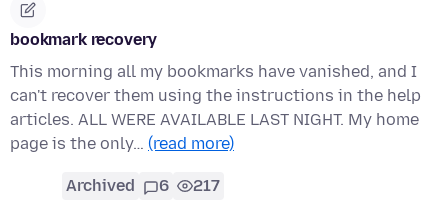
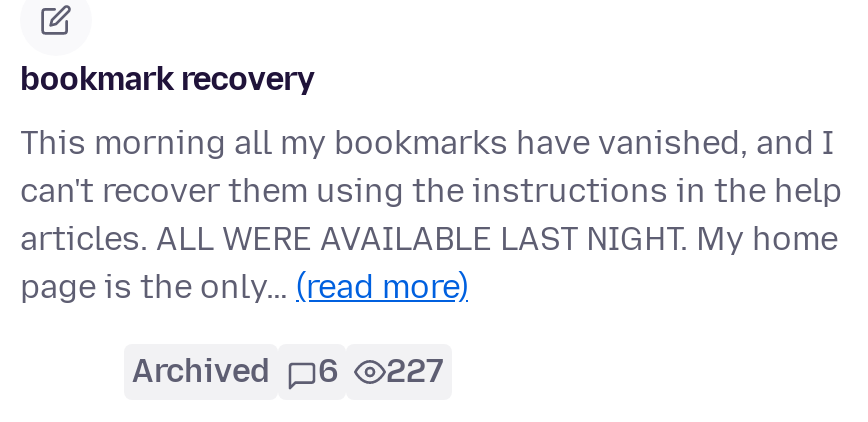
[66,176,220,195] Archived 6 217 -> [132,353,444,391] Archived 6 227

